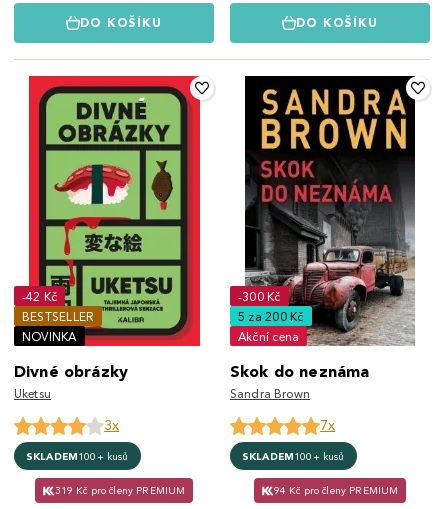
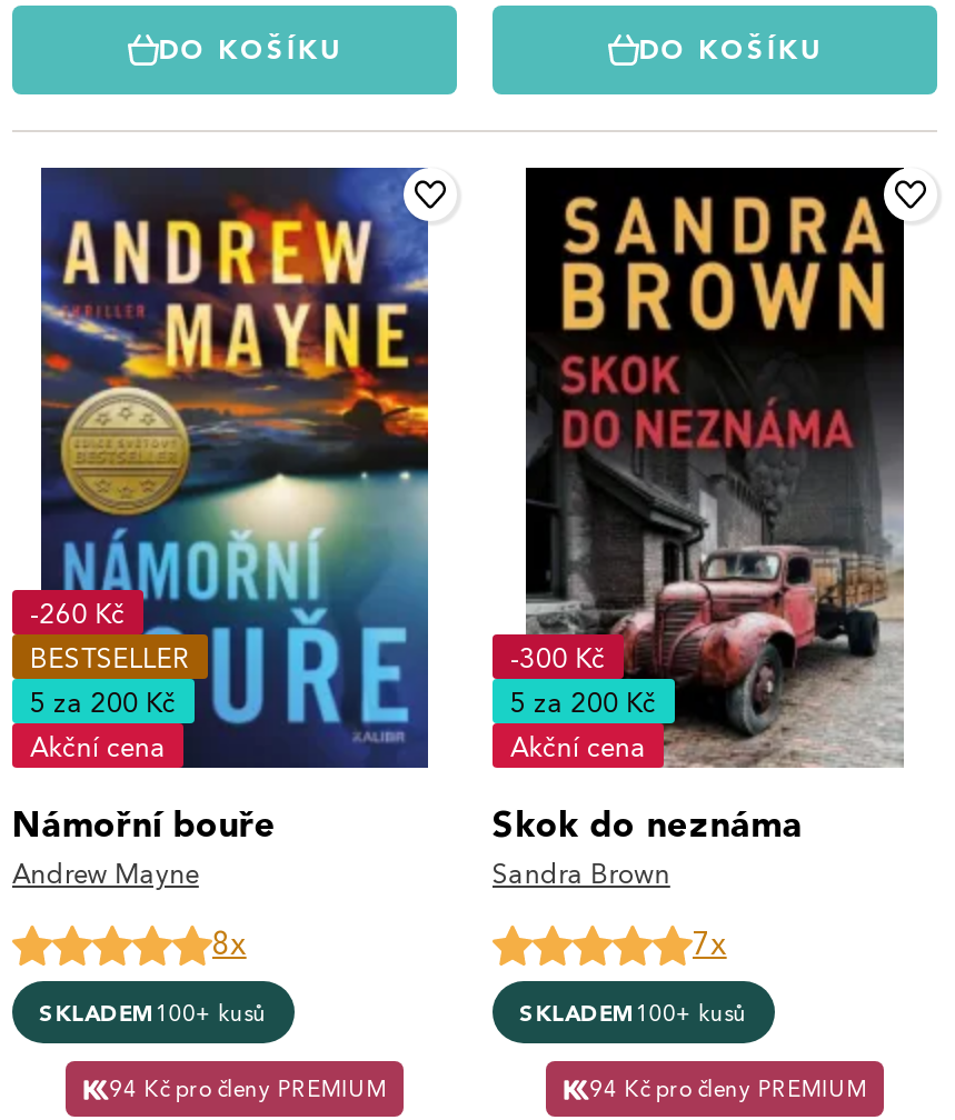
[22,75,201,347] [image] | -42 Kč -> [30,166,430,770] [image] | -260 Kč
moved [22,308,94,323] -> [30,640,191,673]: BESTSELLER
[22,328,77,343] NOVINKA -> [30,684,176,762] 5 za 200 Kč | Akční cena
[14,362,128,401] Divné obrázky | Uketsu -> [12,803,277,890] Námořní bouře | Andrew Mayne
[104,417,119,434] 3x -> [212,926,246,963] 8x
[55,484,185,497] 319 Kč pro členy PREMIUM -> [109,1074,386,1103] 94 Kč pro členy PREMIUM

